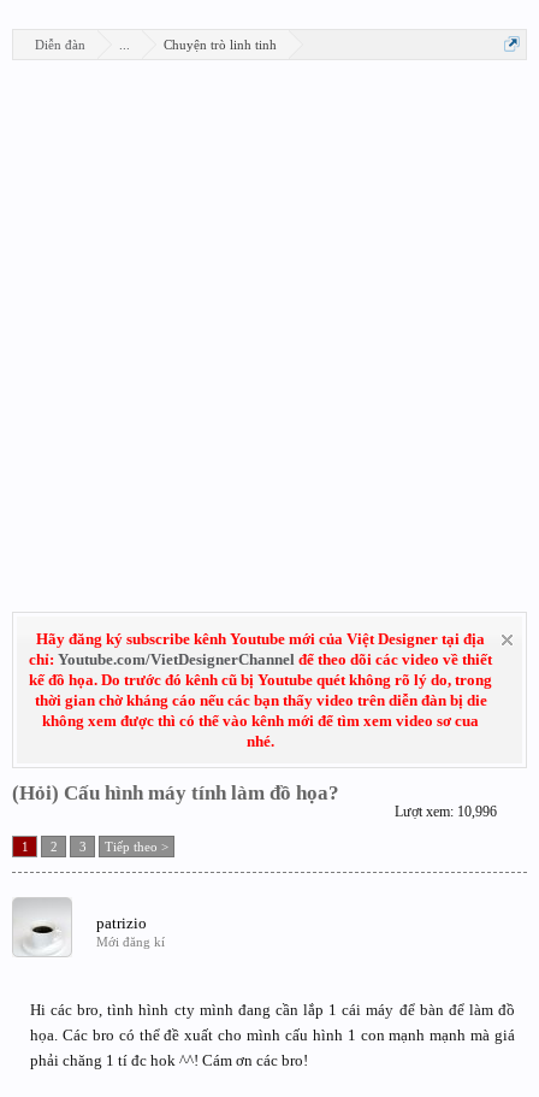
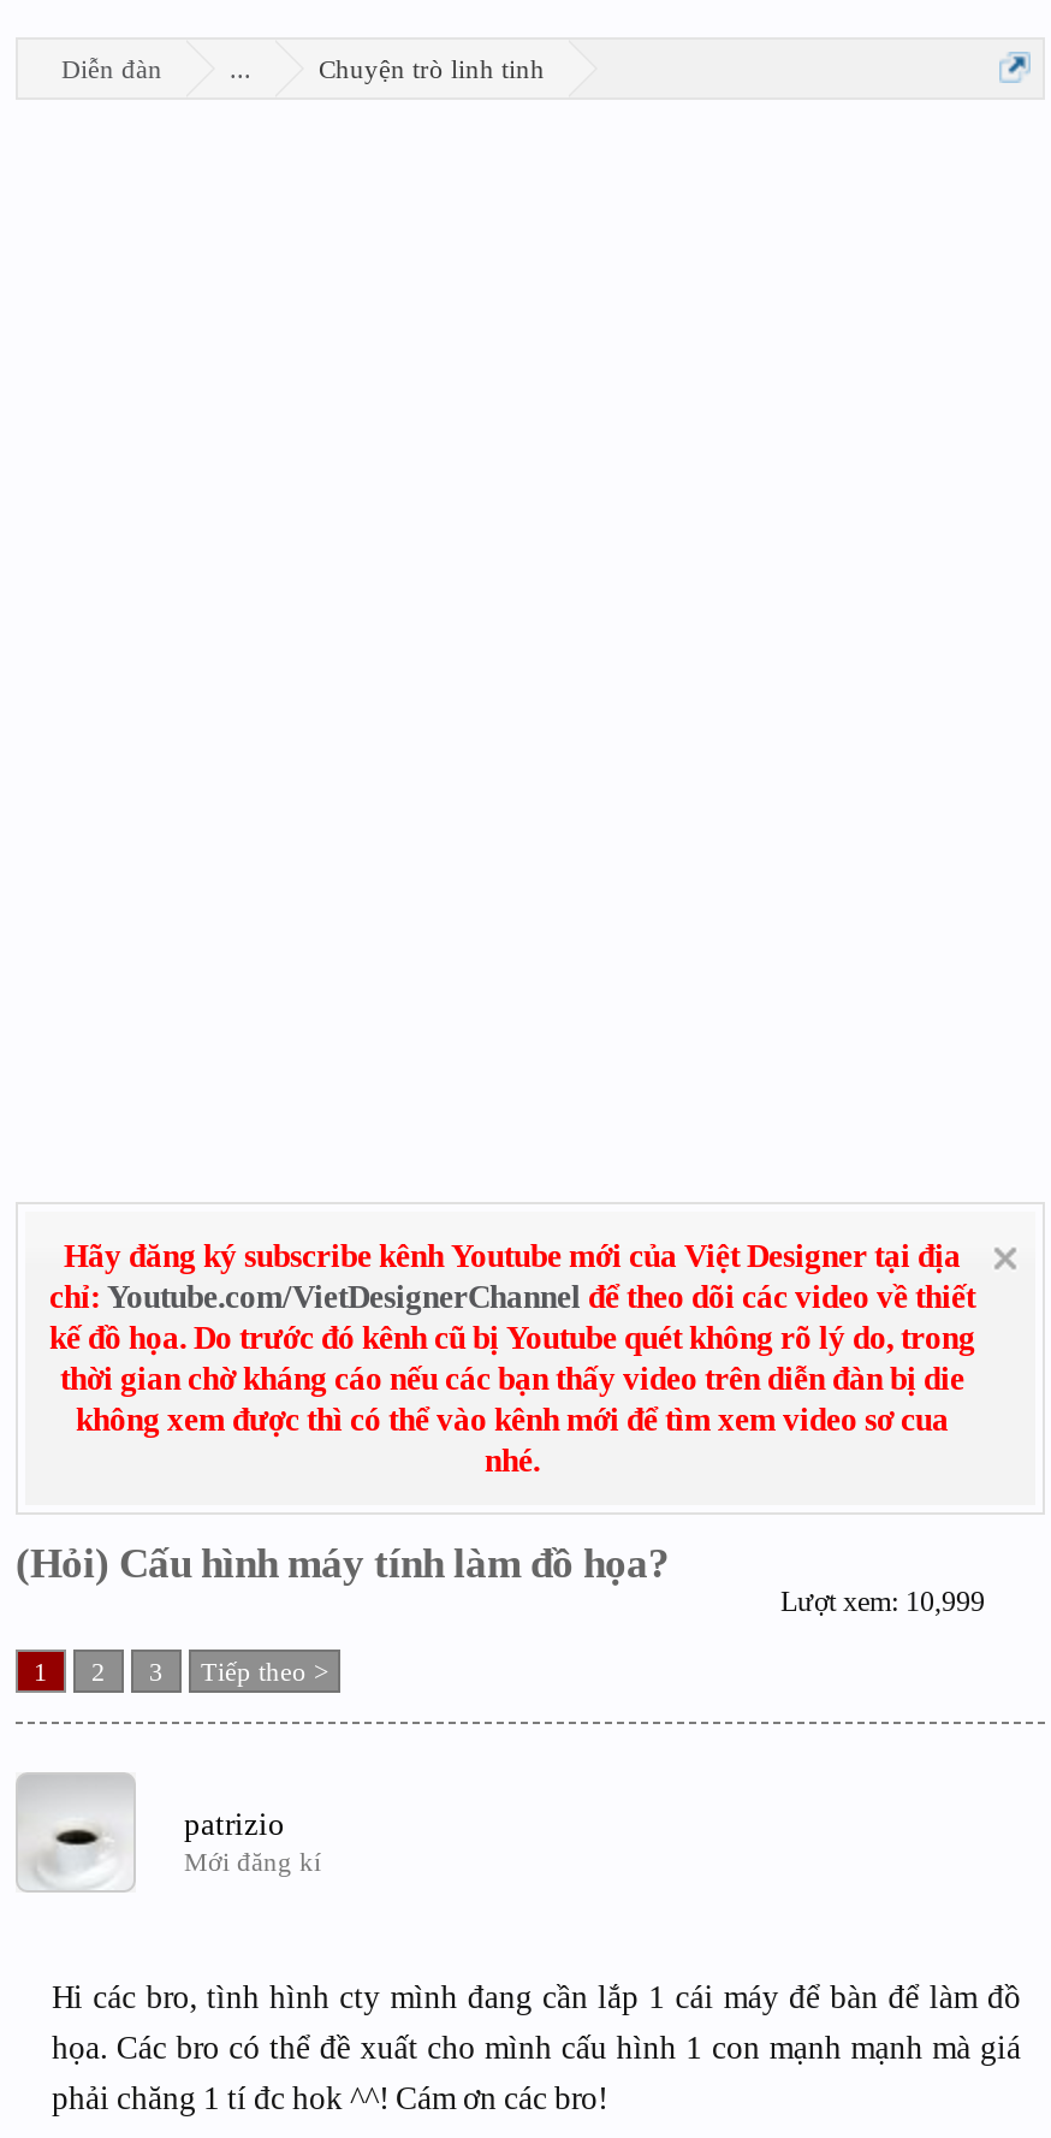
[395,803,497,820] Lượt xem: 10,996 -> [780,1585,985,1618] Lượt xem: 10,999

